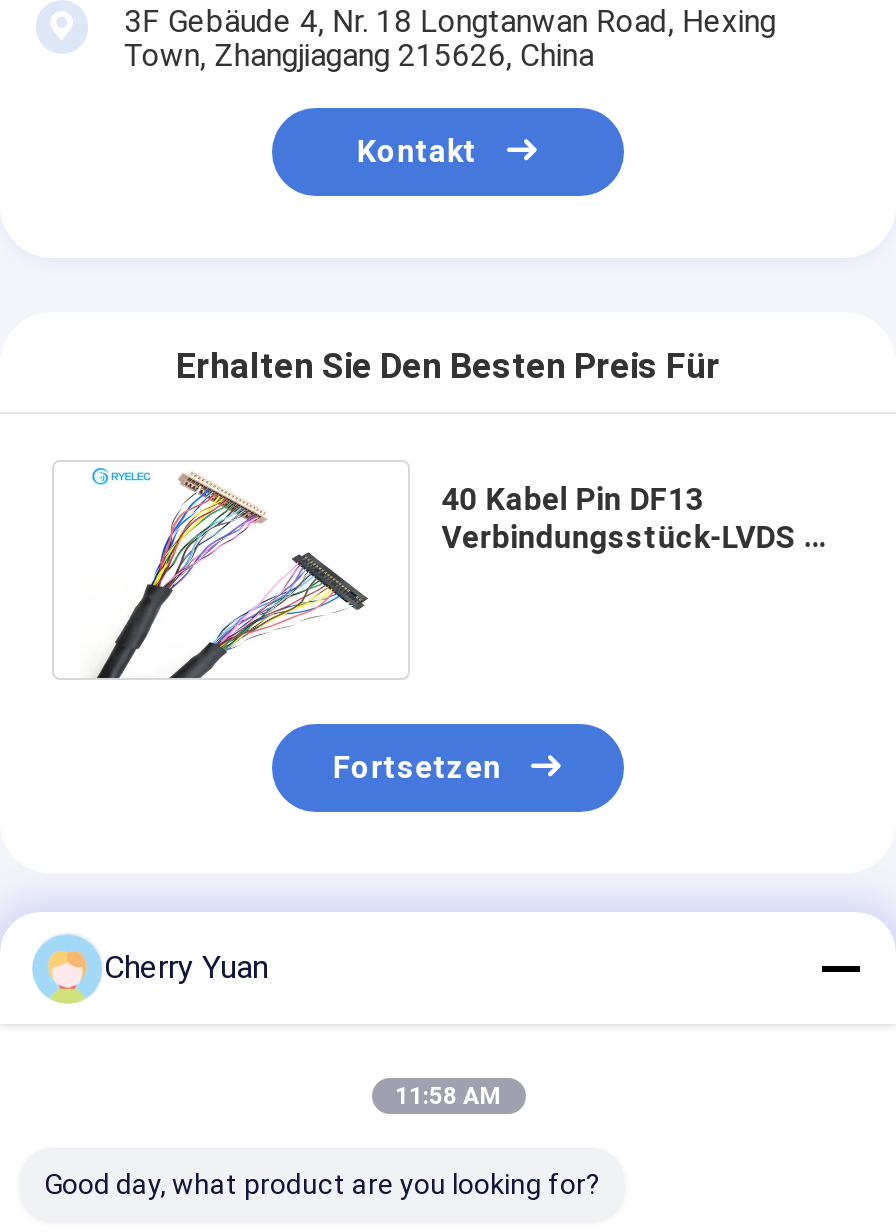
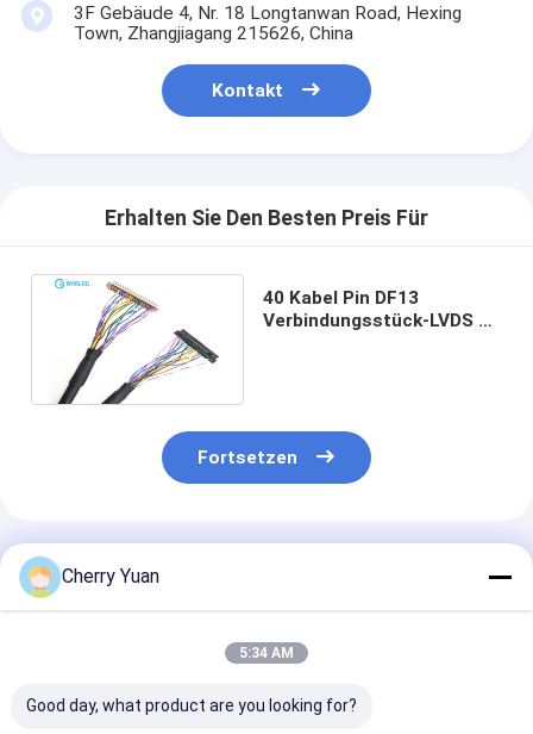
[395,1082,501,1110] 11:58 AM -> [239,645,294,661] 5:34 AM

